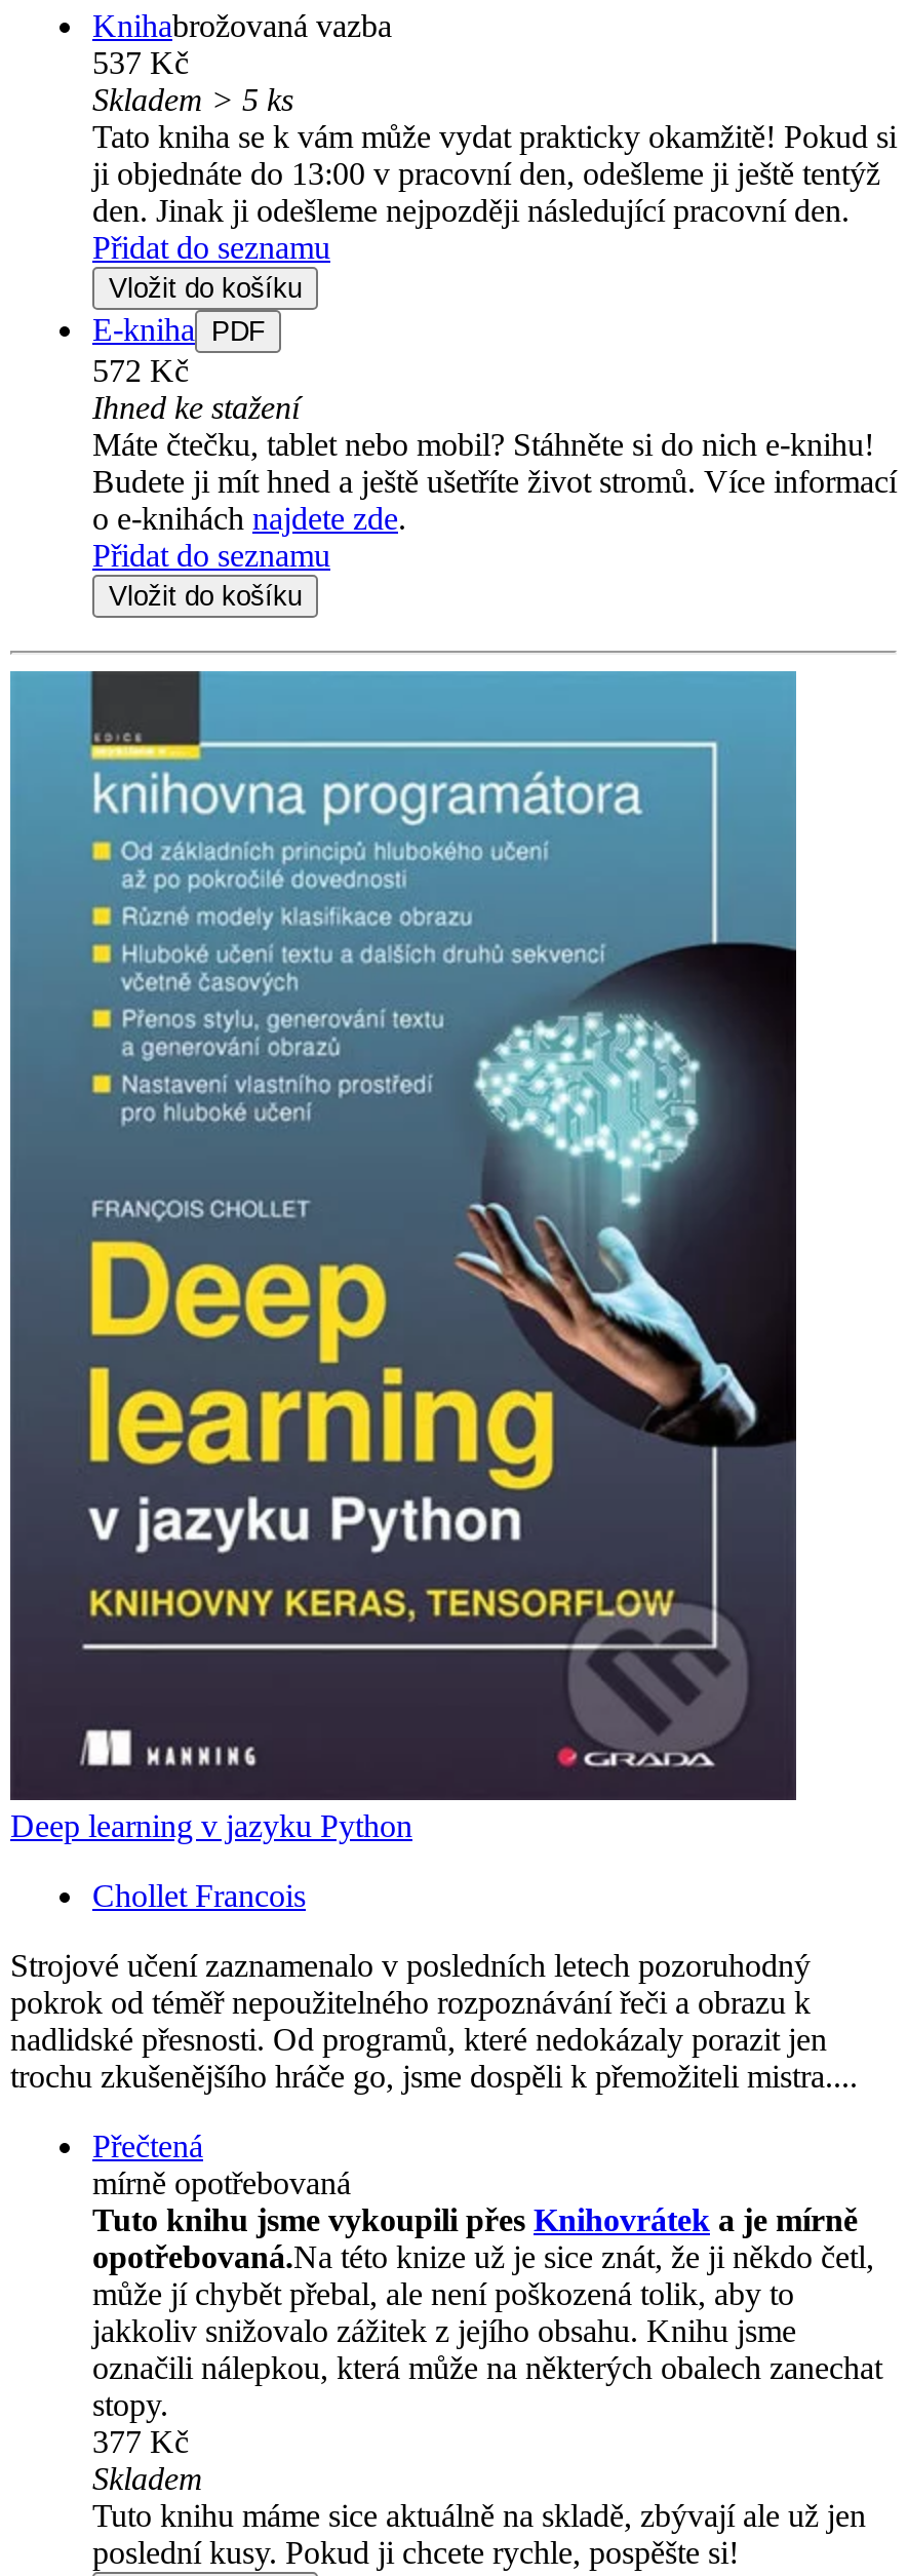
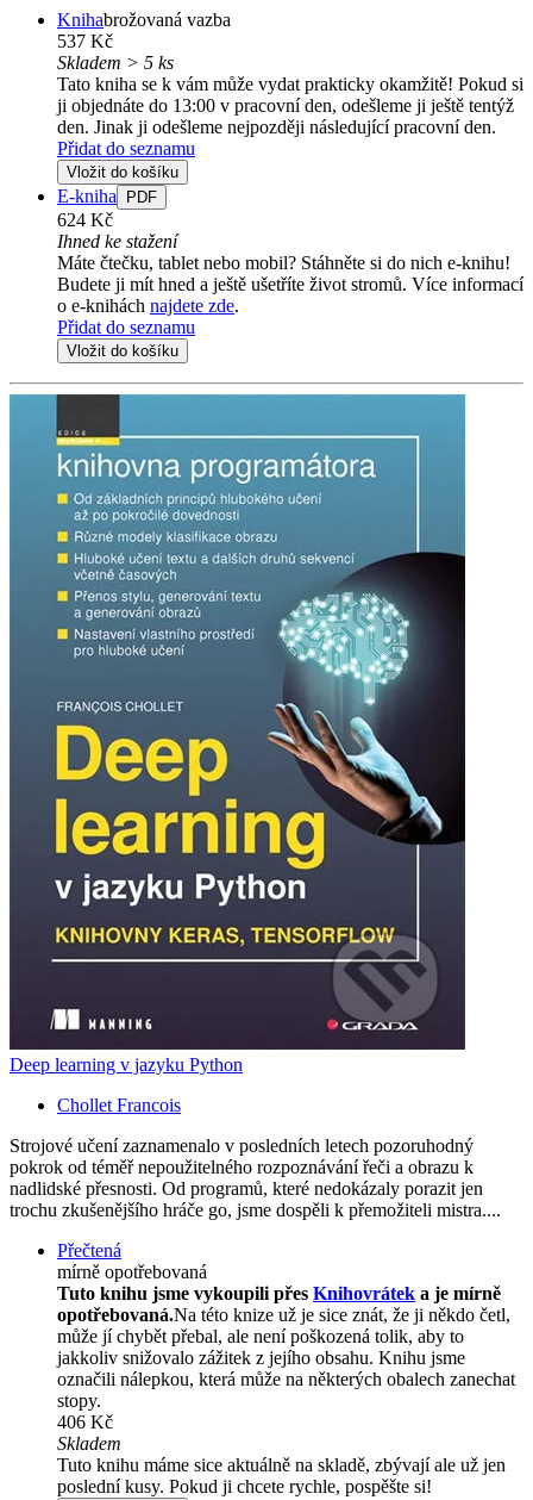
[92,354,189,389] 572 Kč -> [57,210,113,230] 624 Kč
[92,2425,189,2460] 377 Kč -> [57,1412,113,1433] 406 Kč

